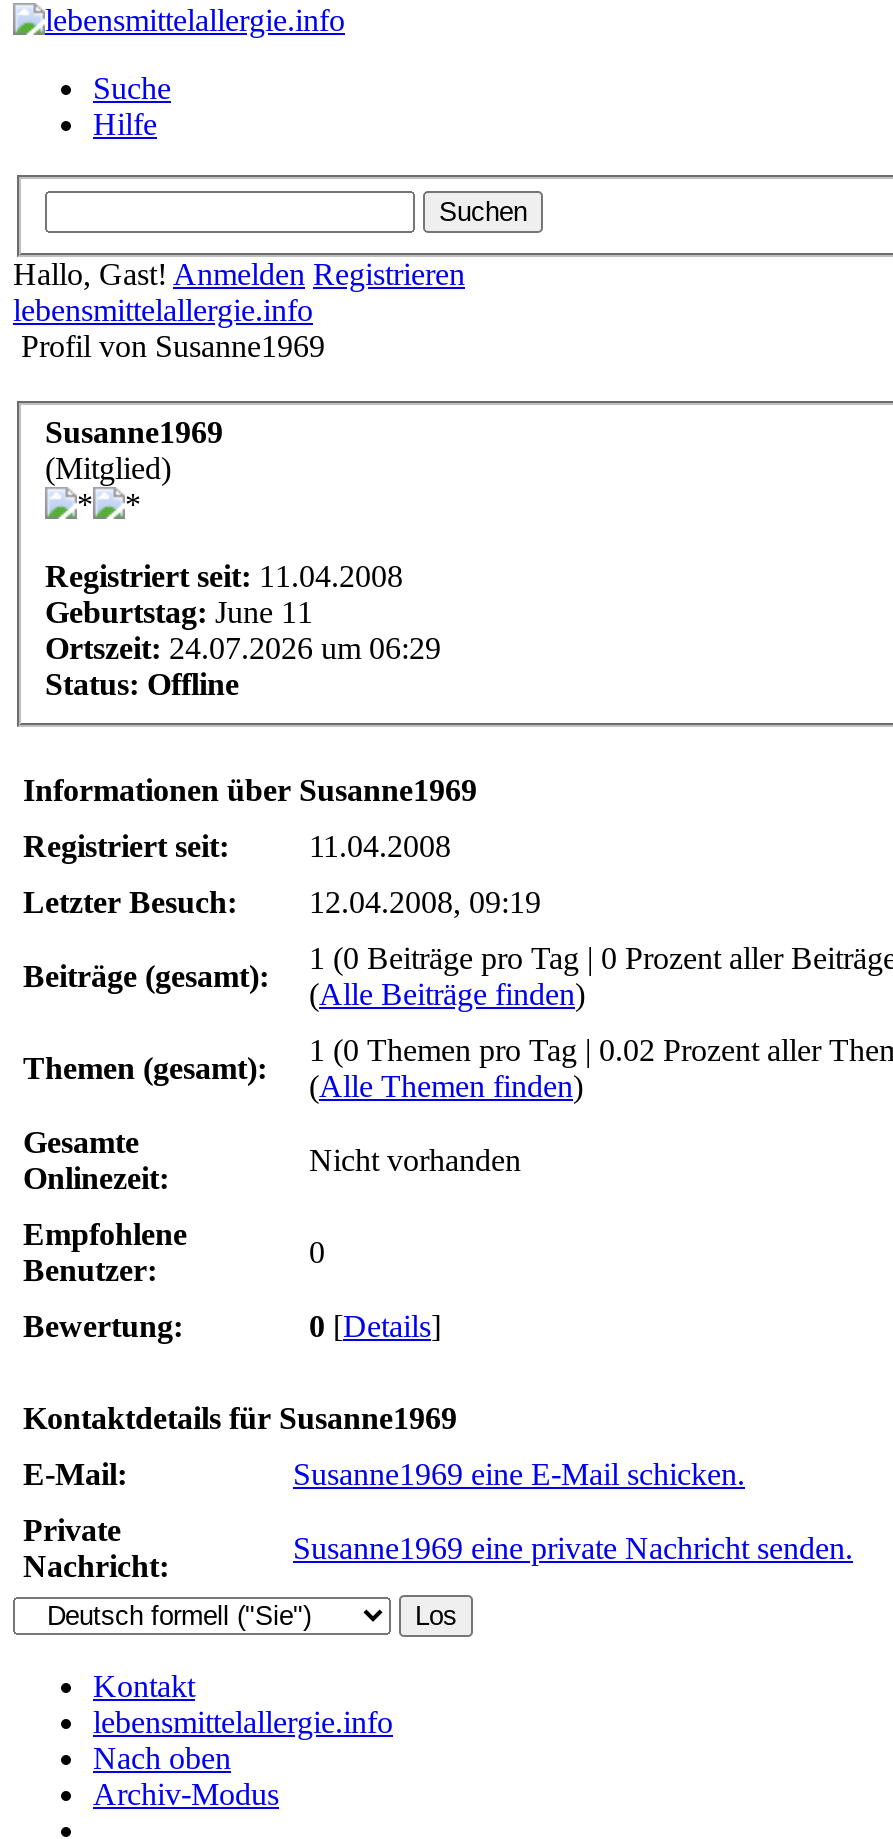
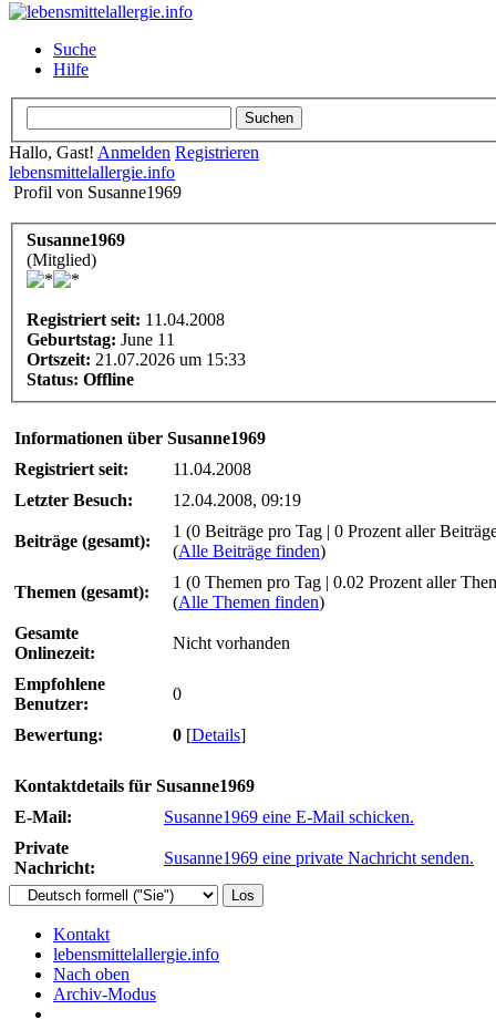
[45,631,441,665] Ortszeit: 24.07.2026 um 06:29 -> [27,350,246,369] Ortszeit: 21.07.2026 um 15:33

